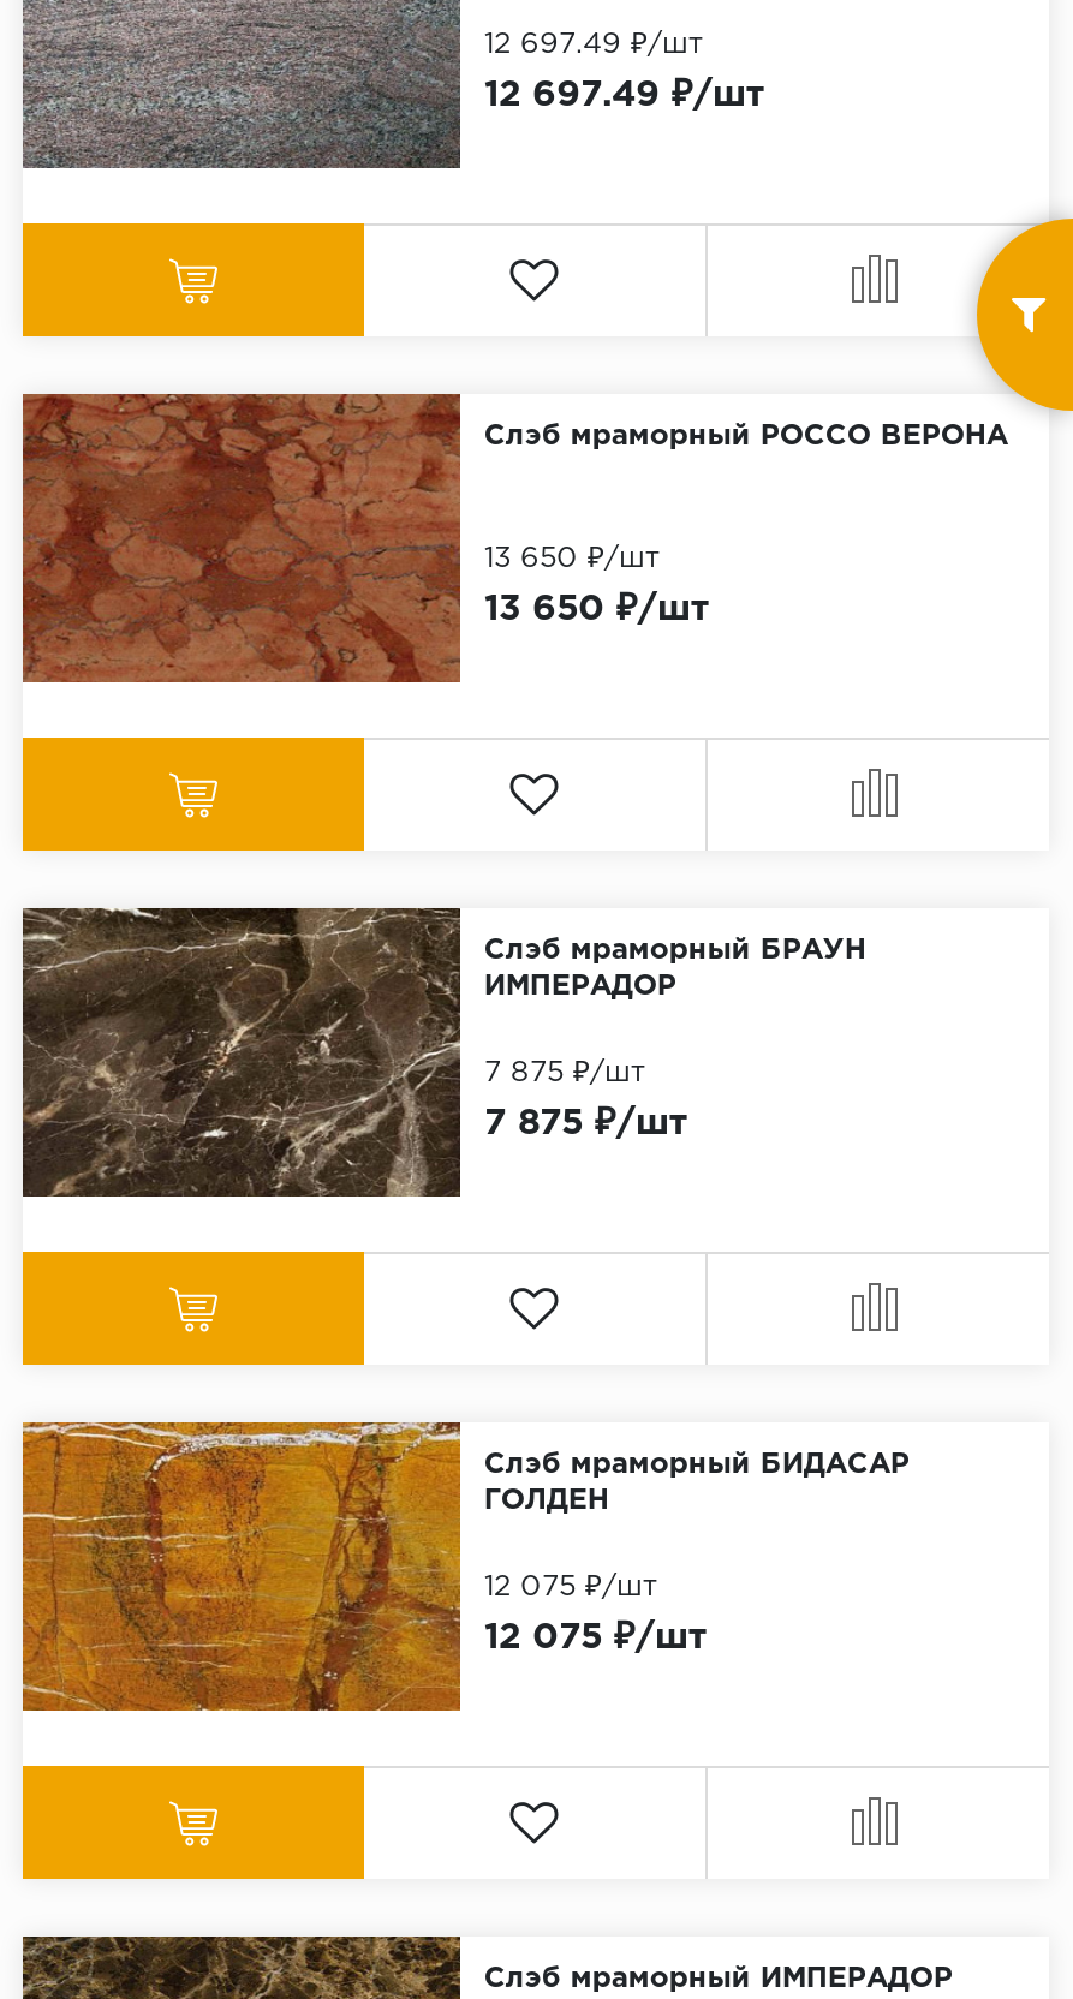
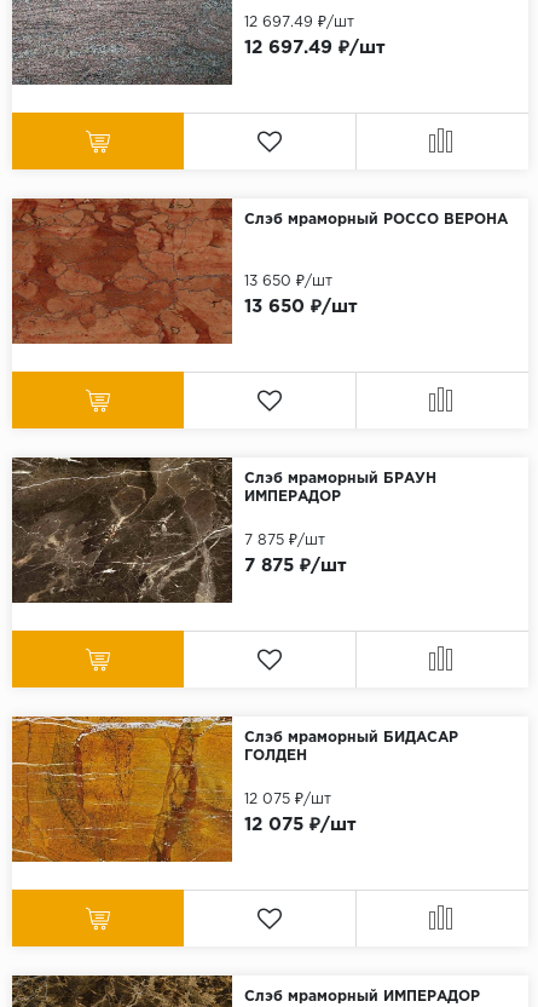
[972,216,1066,413] [image] -> none

